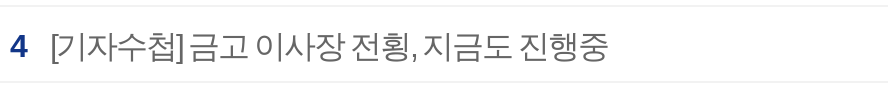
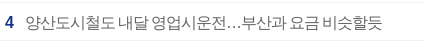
[50,29,608,63] [기자수첩] 금고 이사장 전횡, 지금도 진행중 -> [25,14,382,31] 양산도시철도 내달 영업시운전…부산과 요금 비슷할듯

